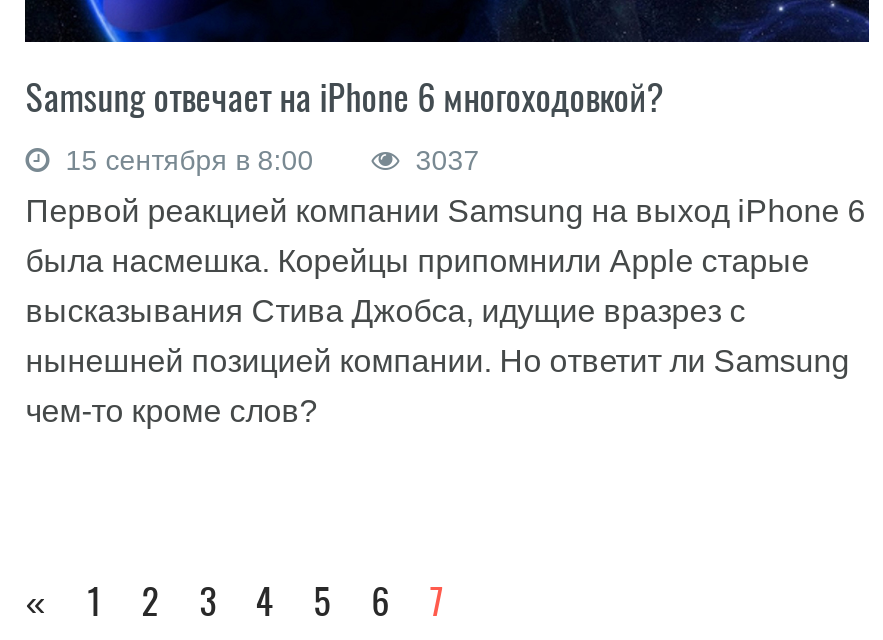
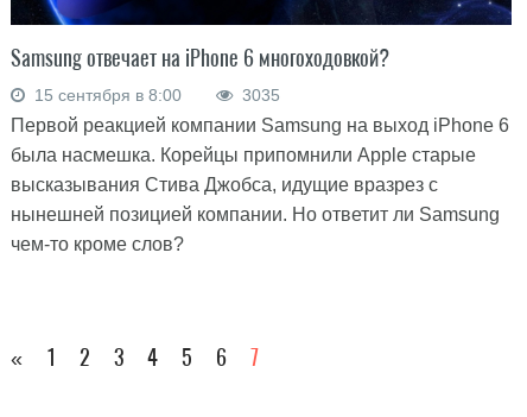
[399,143,479,175] 3037 -> [233,85,280,104] 3035

